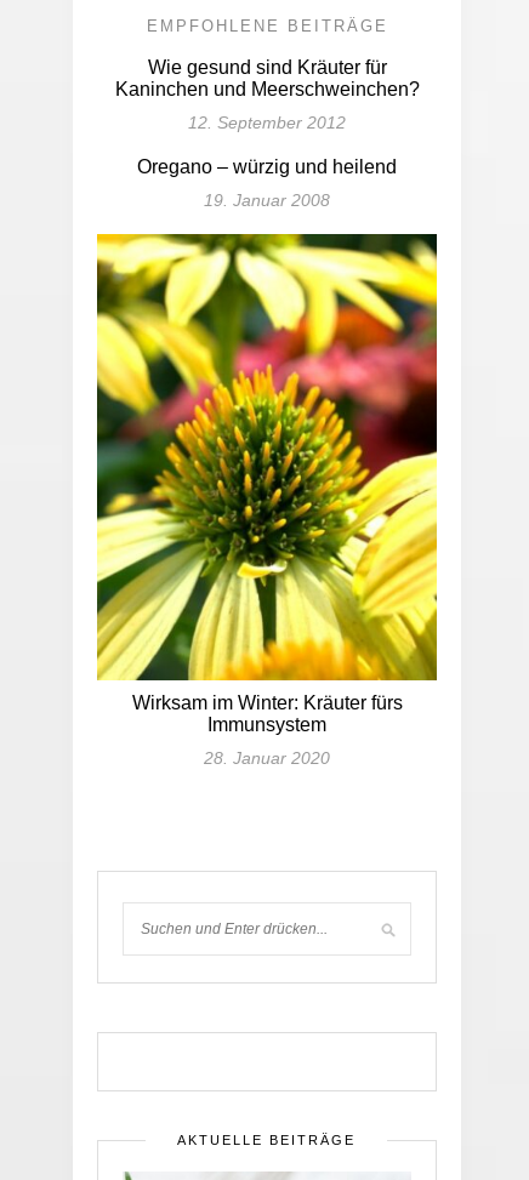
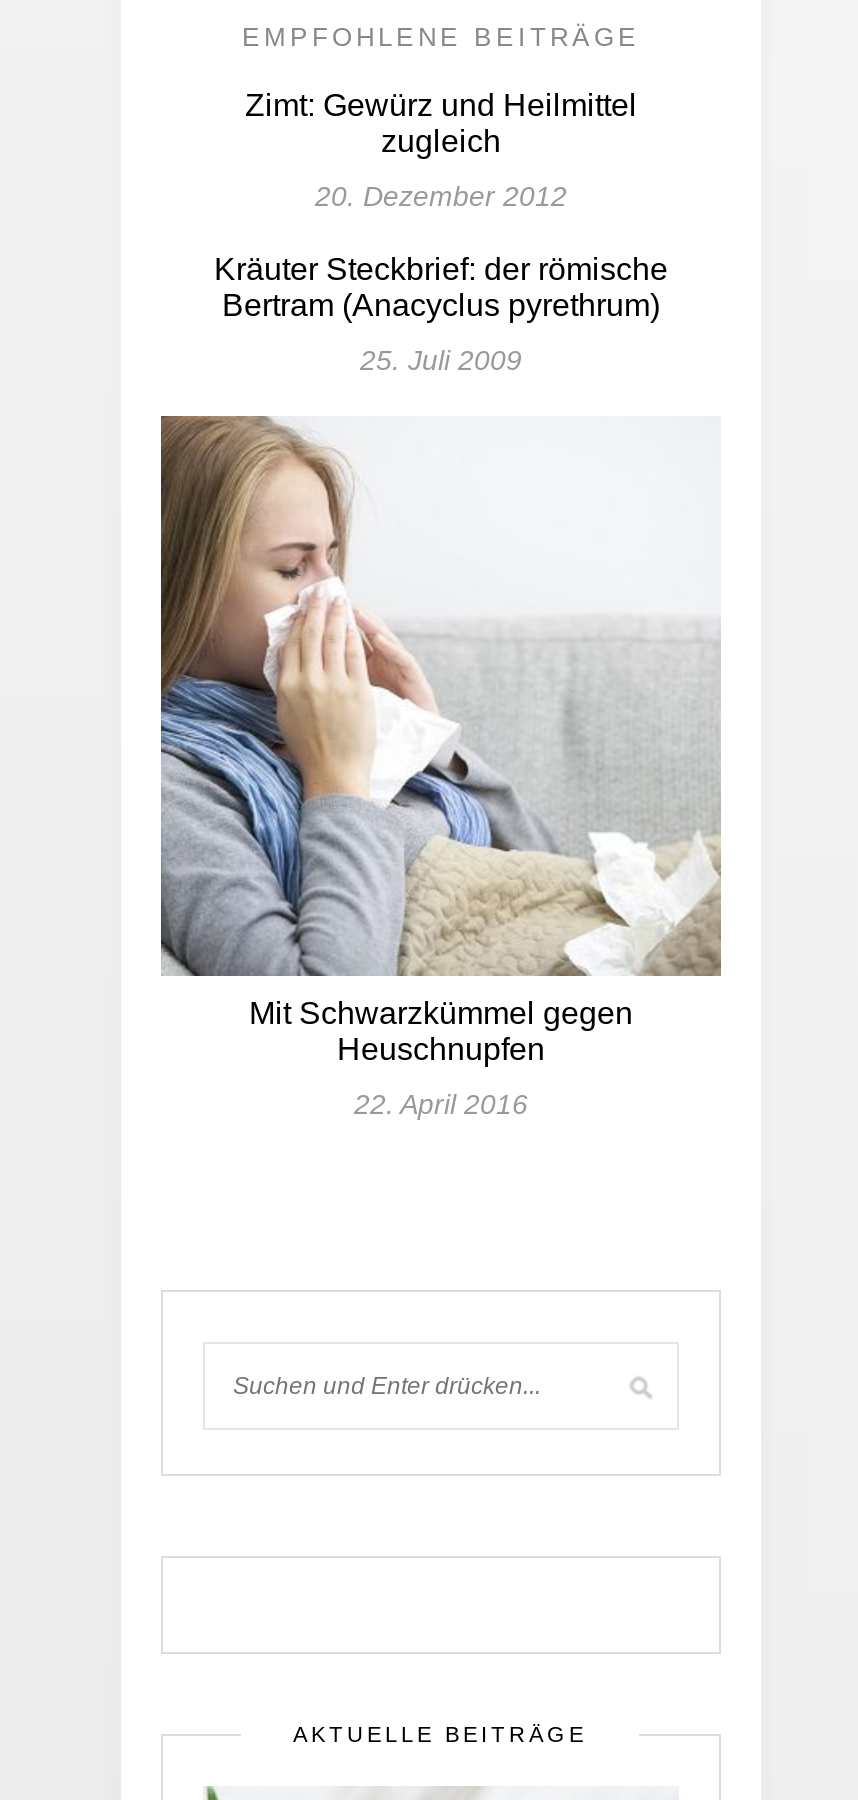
[115,57,419,100] Wie gesund sind Kräuter für | Kaninchen und Meerschweinchen? -> [245,89,637,159] Zimt: Gewürz und Heilmittel | zugleich
[188,113,346,133] 12. September 2012 -> [315,181,567,213] 20. Dezember 2012
[137,157,397,177] Oregano – würzig und heilend -> [214,253,668,323] Kräuter Steckbrief: der römische | Bertram (Anacyclus pyrethrum)
[204,191,330,210] 19. Januar 2008 -> [360,345,522,377] 25. Juli 2009
[96,233,438,735] [image] | Wirksam im Winter: Kräuter fürs | Immunsystem -> [159,380,723,1067] [image] | Mit Schwarzkümmel gegen | Heuschnupfen
[204,749,330,768] 28. Januar 2020 -> [354,1089,528,1121] 22. April 2016

